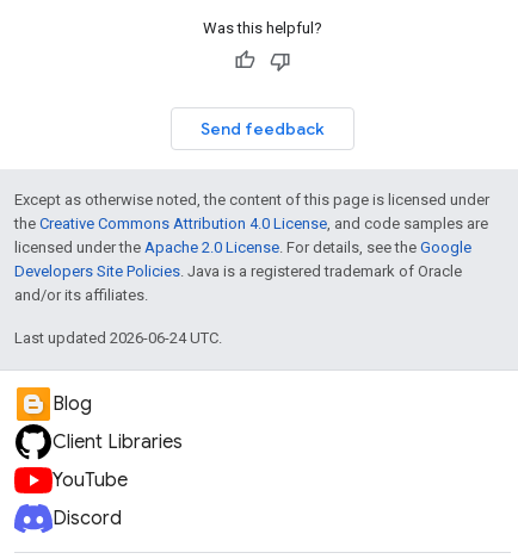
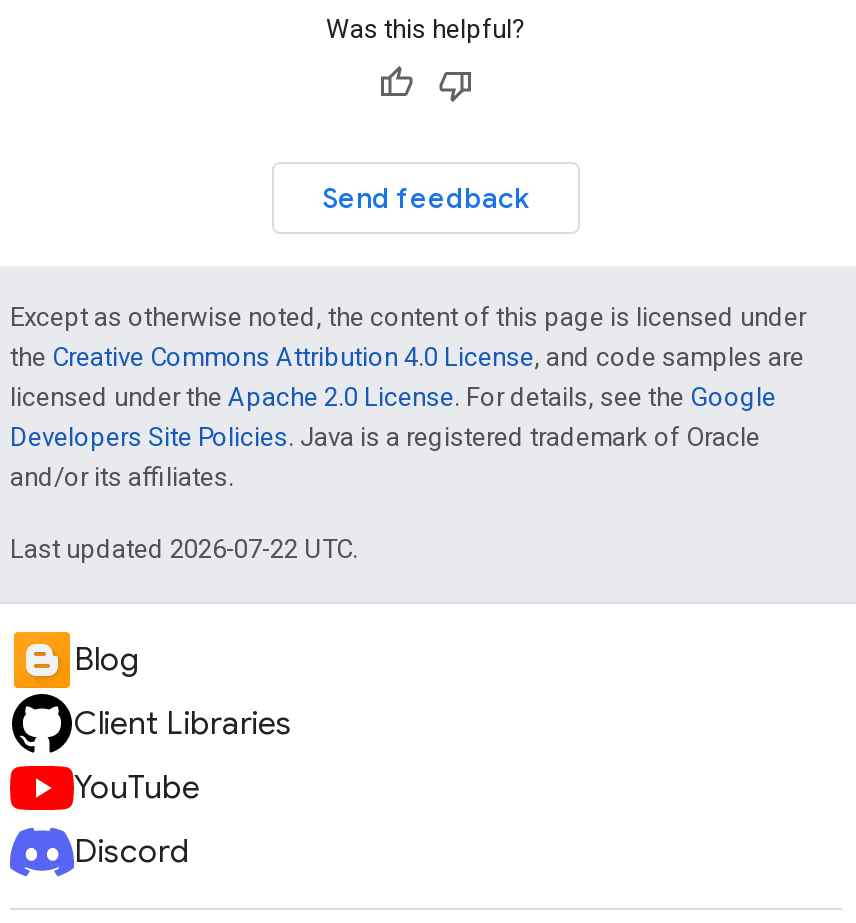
[14,329,222,347] Last updated 2026-06-24 UTC. -> [10,534,358,564] Last updated 2026-07-22 UTC.

